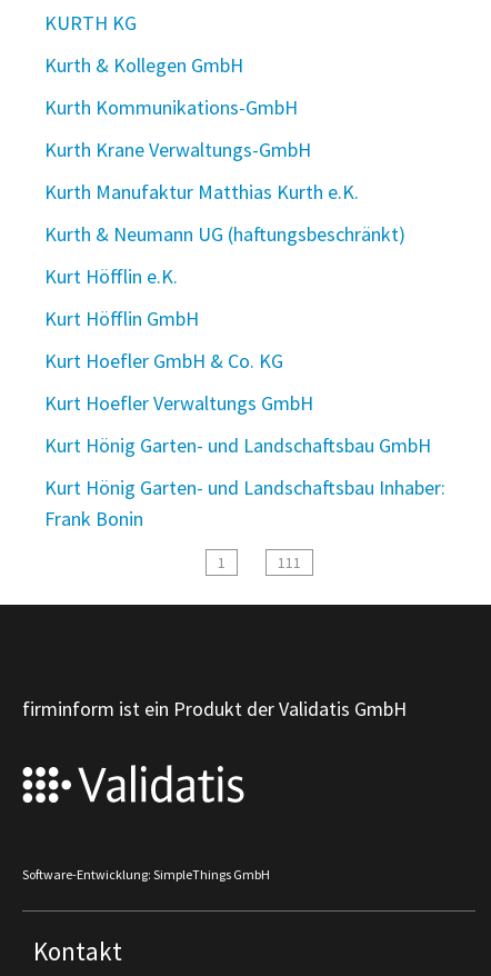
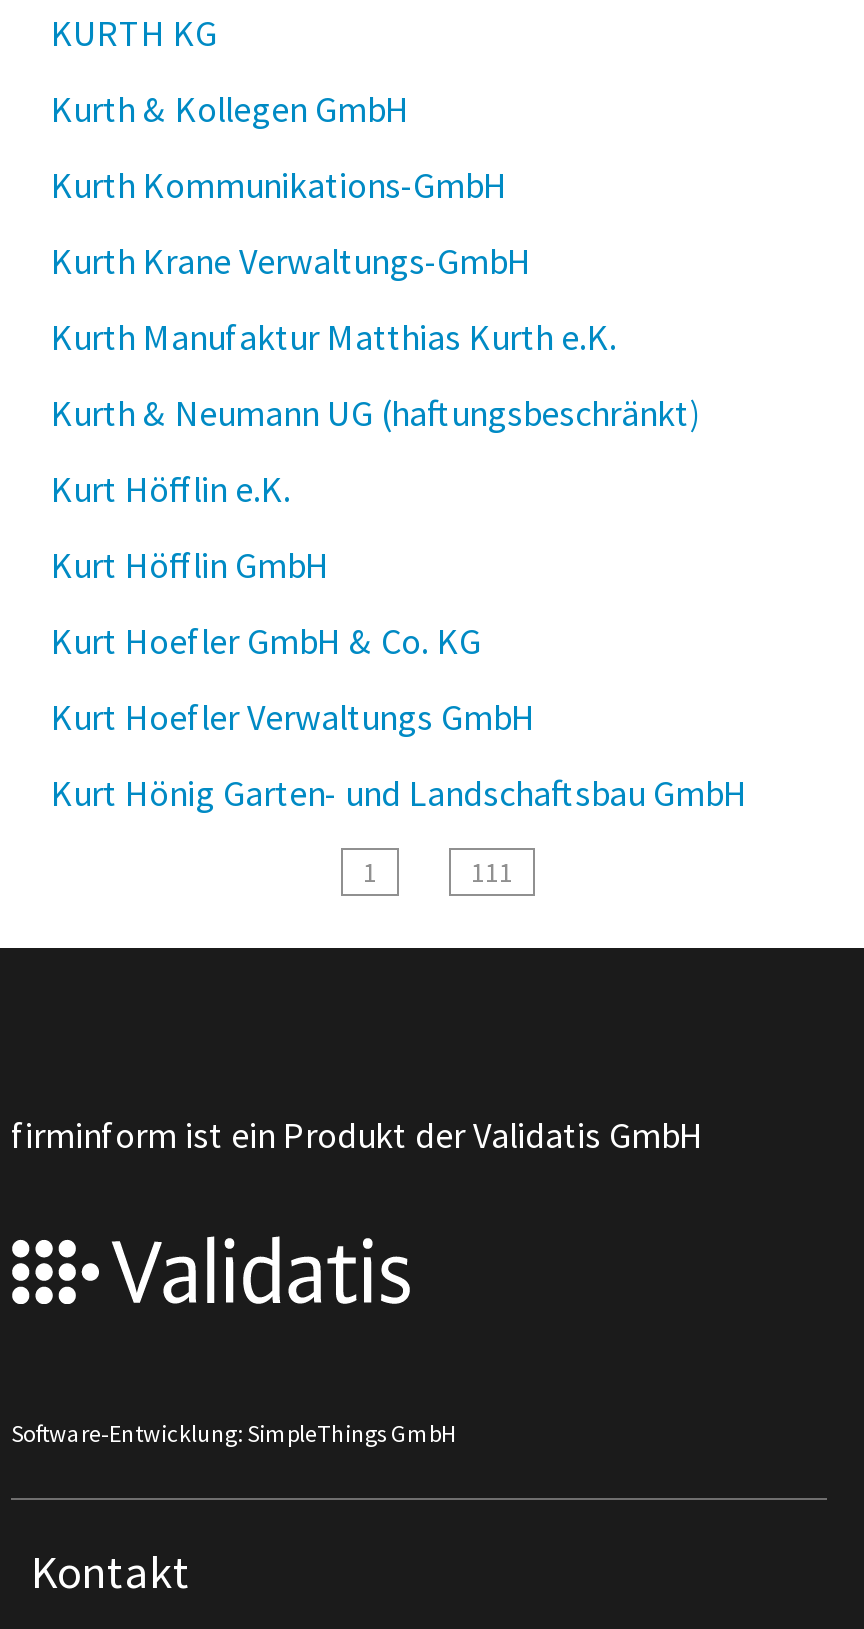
[44,475,445,531] Kurt Hönig Garten- und Landschaftsbau Inhaber: | Frank Bonin -> none

